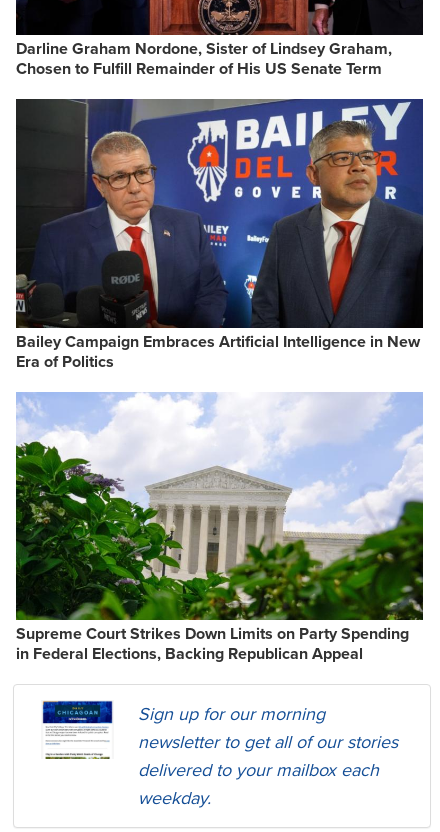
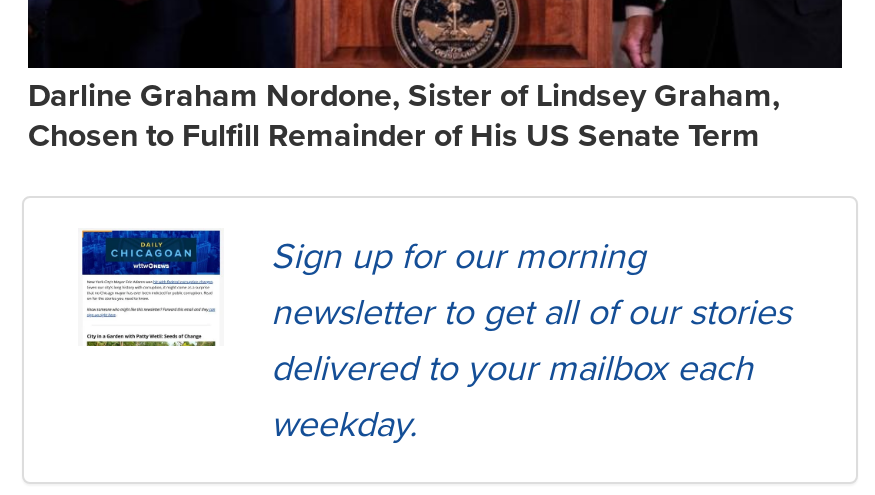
[15,98,424,372] [image] | Bailey Campaign Embraces Artificial Intelligence in New | Era of Politics -> none
[16,392,424,665] [image] | Supreme Court Strikes Down Limits on Party Spending | in Federal Elections, Backing Republican Appeal -> none

